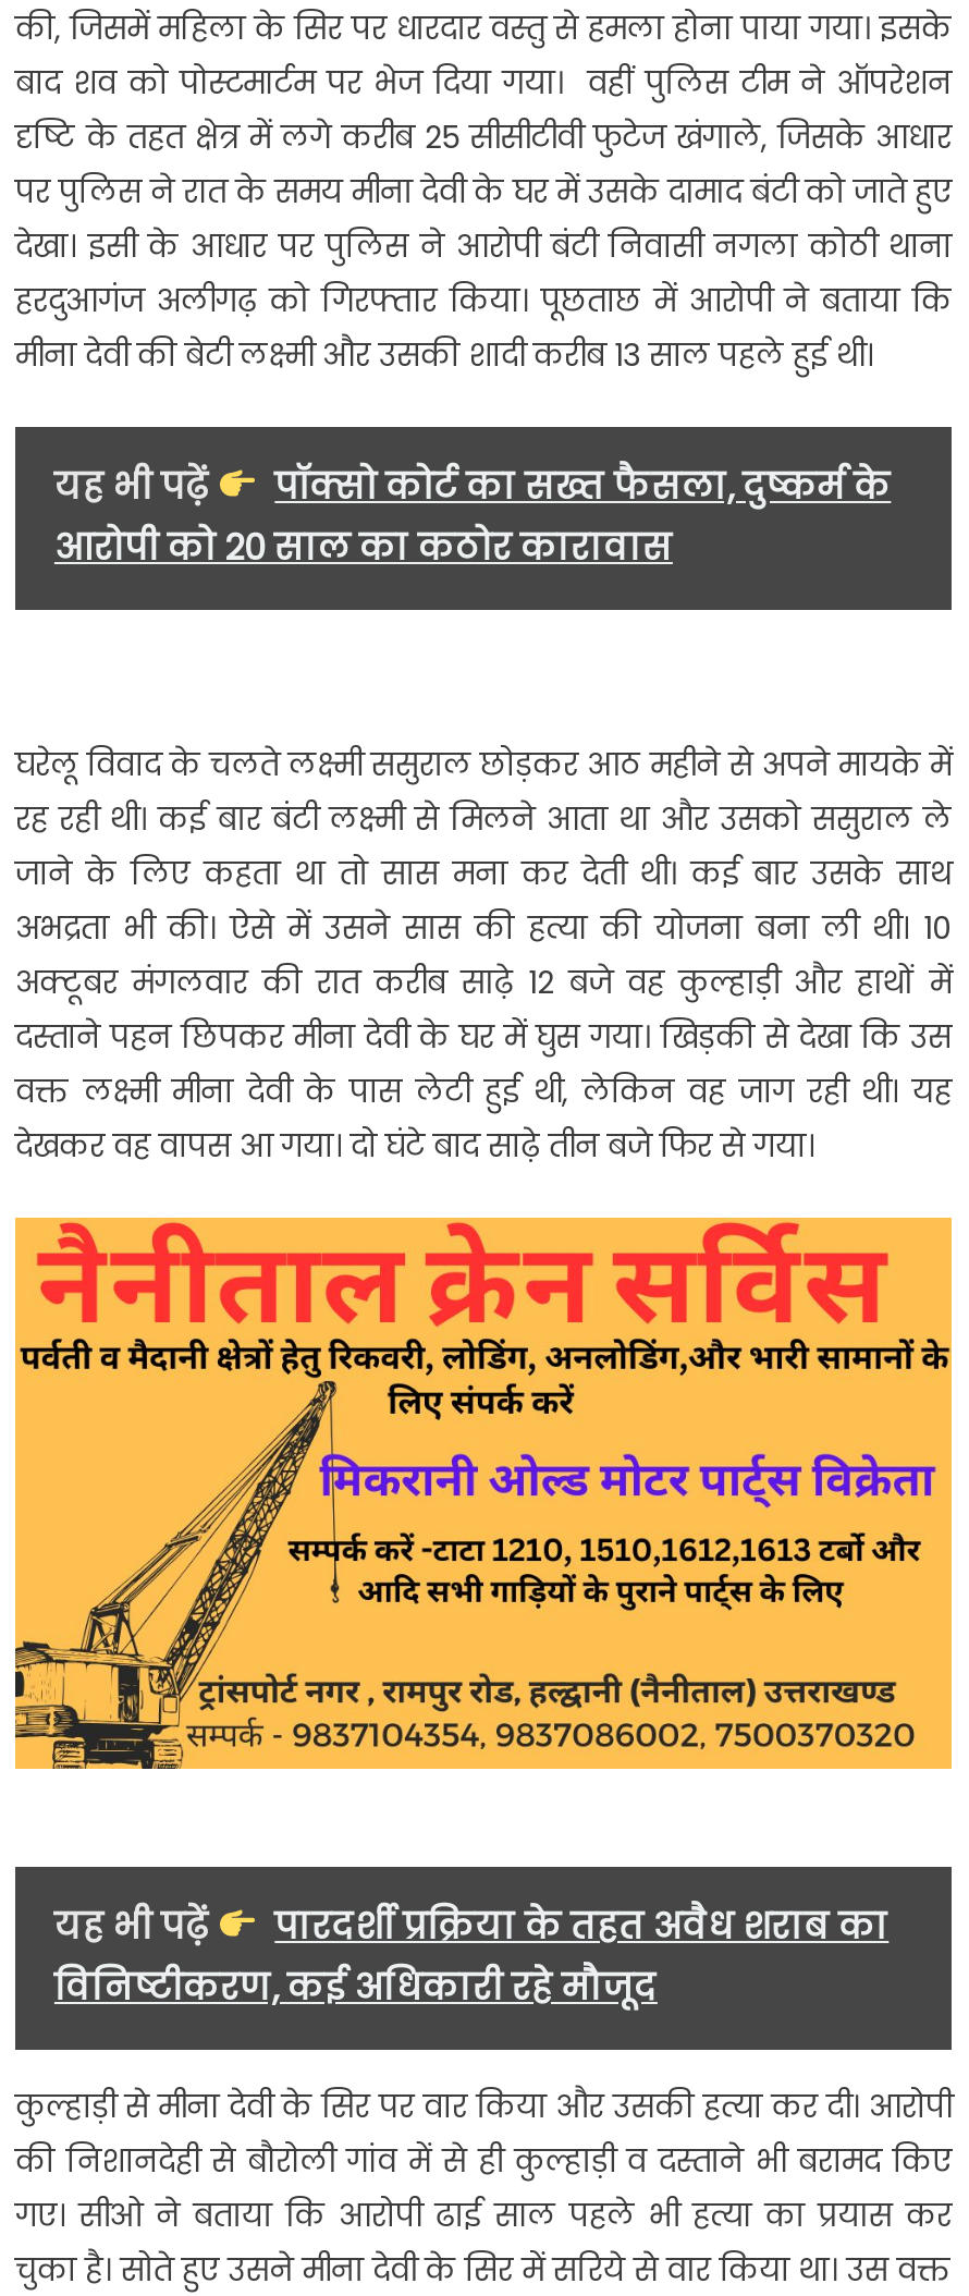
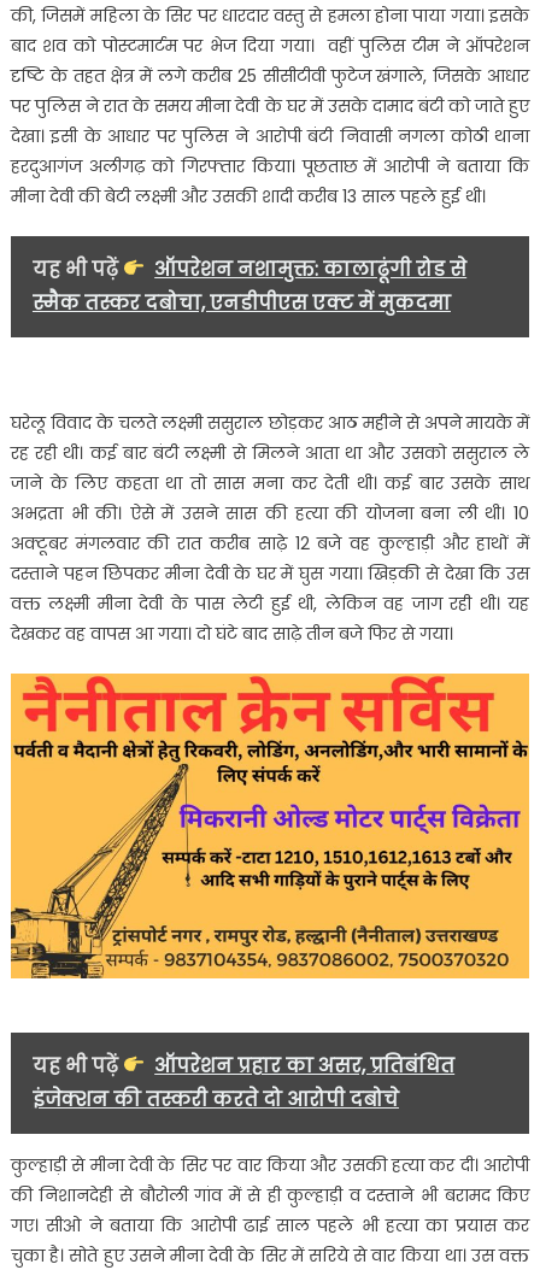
[54,461,891,572] पॉक्सो कोर्ट का सख्त फैसला, दुष्कर्म के | आरोपी को 20 साल का कठोर कारावास -> [33,255,467,317] ऑपरेशन नशामुक्त: कालाढूंगी रोड से | स्मैक तस्कर दबोचा, एनडीपीएस एक्ट में मुकदमा
[54,1901,889,2013] पारदर्शी प्रक्रिया के तहत अवैध शराब का | विनिष्टीकरण, कई अधिकारी रहे मौजूद -> [33,1052,455,1113] ऑपरेशन प्रहार का असर, प्रतिबंधित | इंजेक्शन की तस्करी करते दो आरोपी दबोचे

